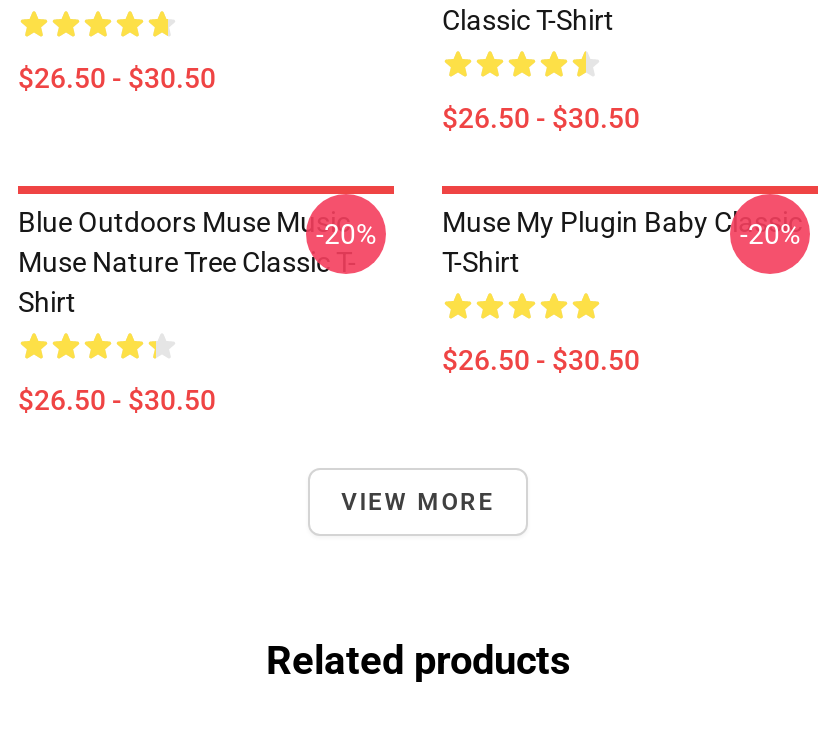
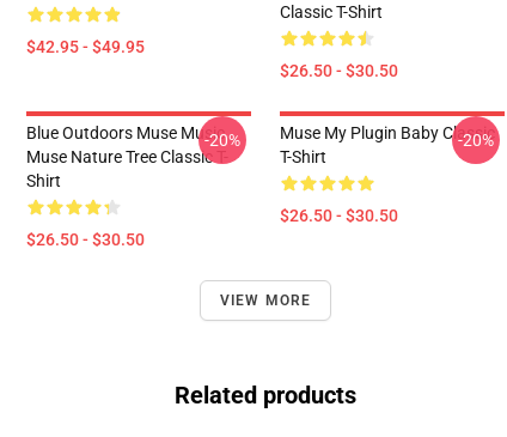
[18,62,216,94] $26.50 - $30.50 -> [26,37,145,56] $42.95 - $49.95

